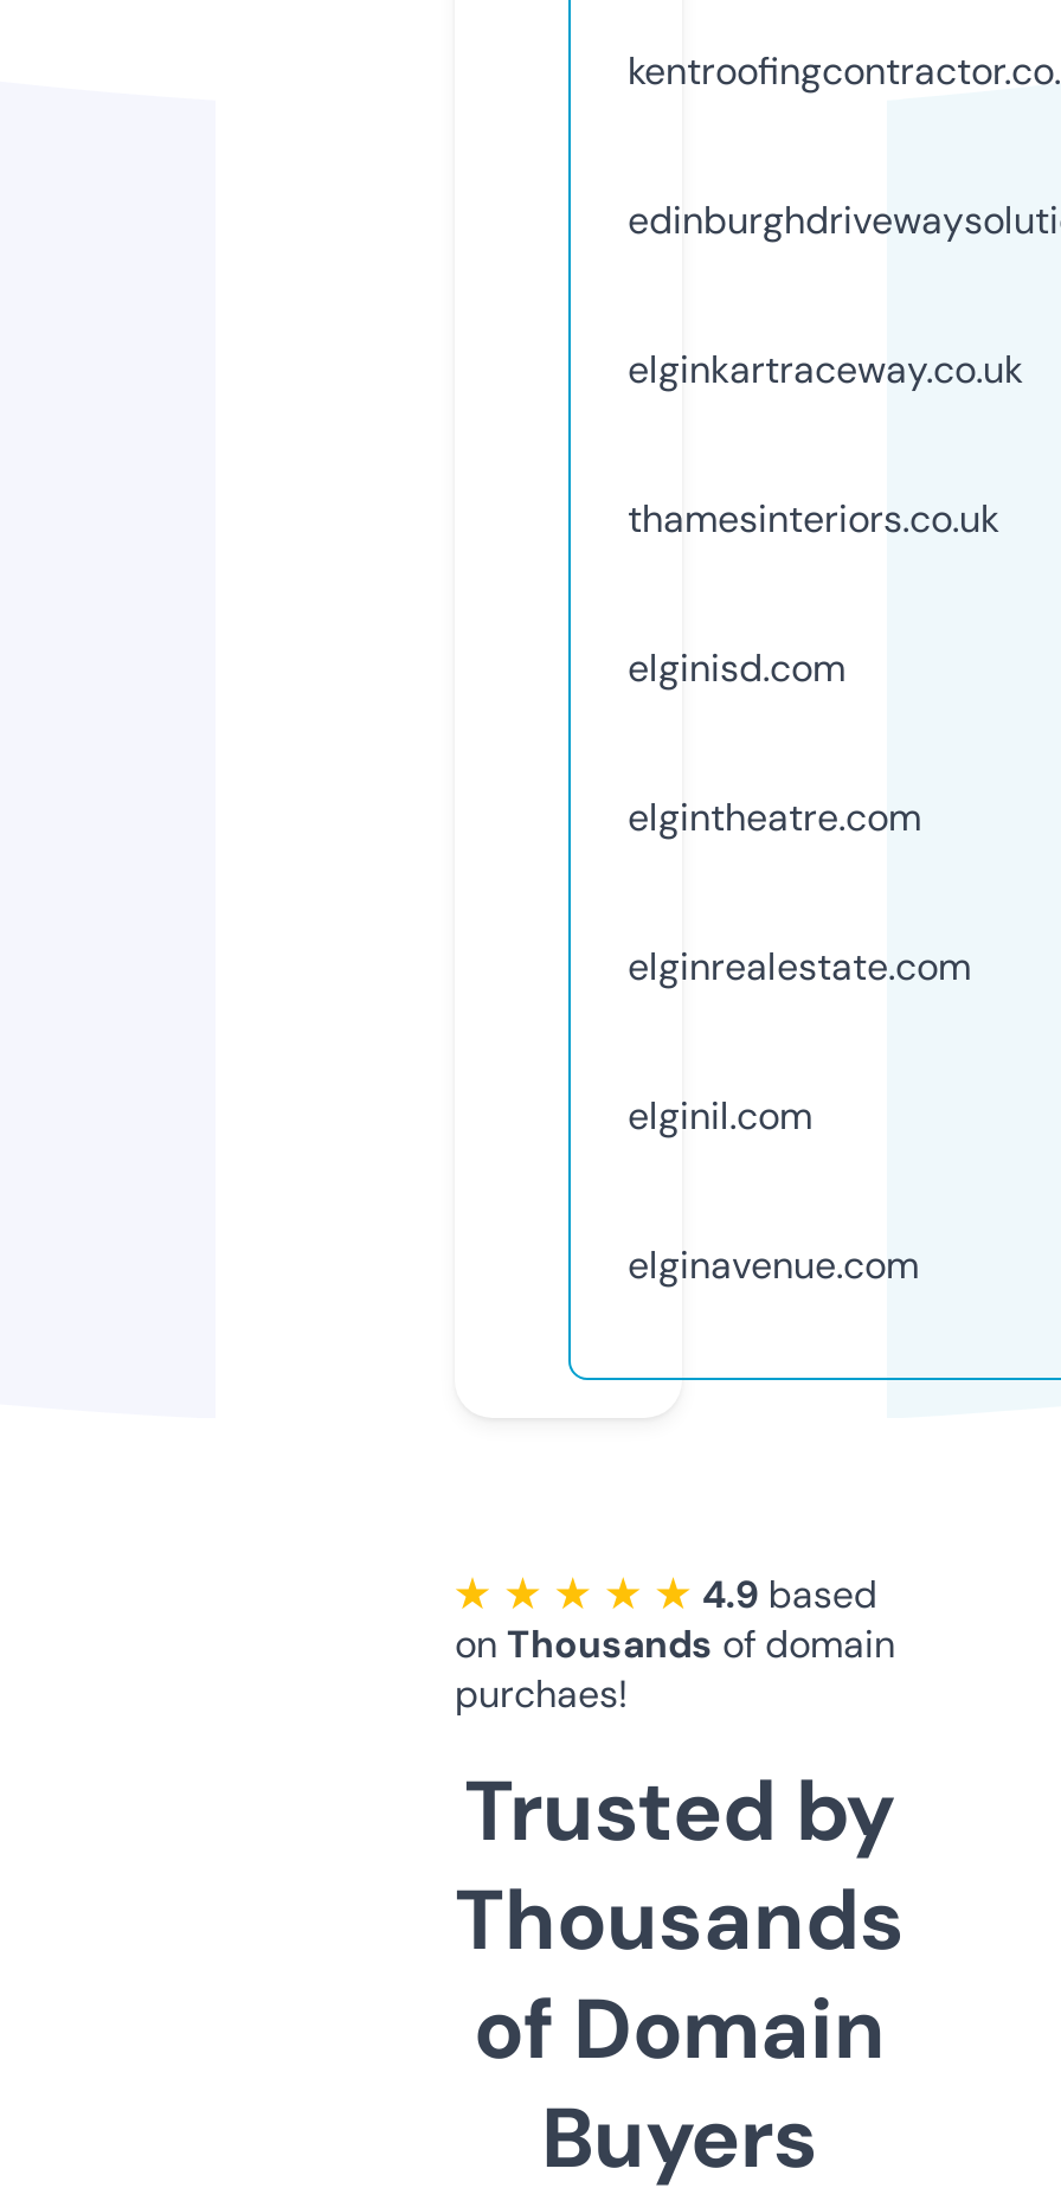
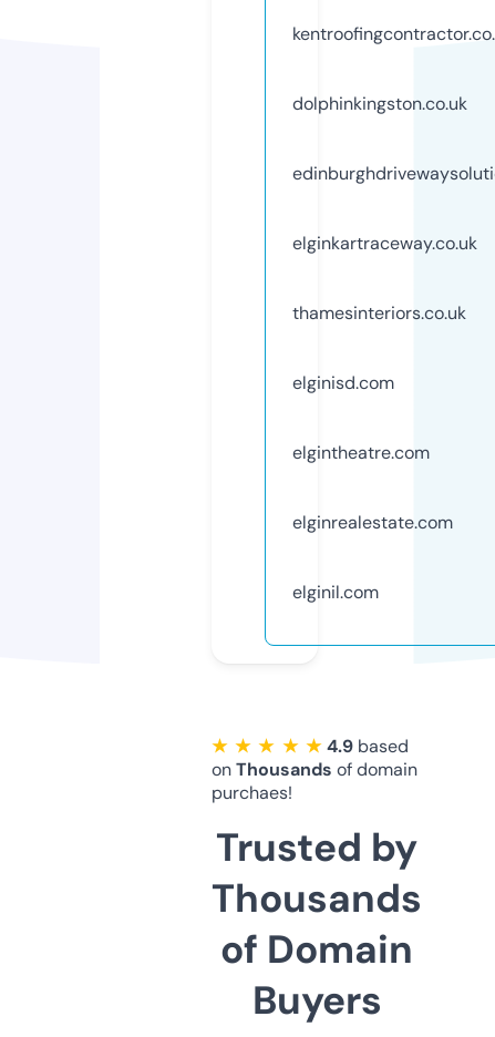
none -> [292,92,467,115] dolphinkingston.co.uk
moved [628,344,1023,1140] -> [292,231,477,604]: elginkartraceway.co.uk | thamesinteriors.co.uk | elginisd.com | elgintheatre.com | elginrealestate.com | elginil.com
[628,1240,919,1290] elginavenue.com -> none

